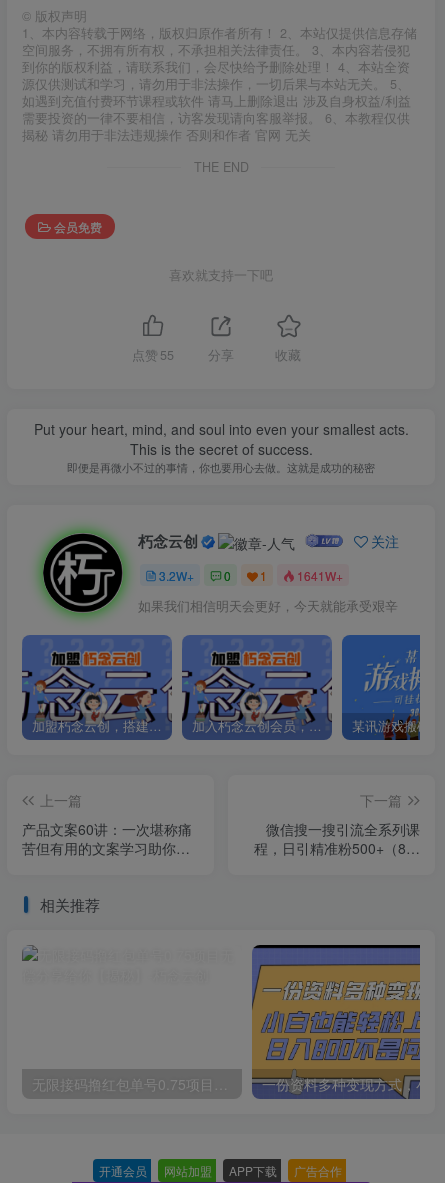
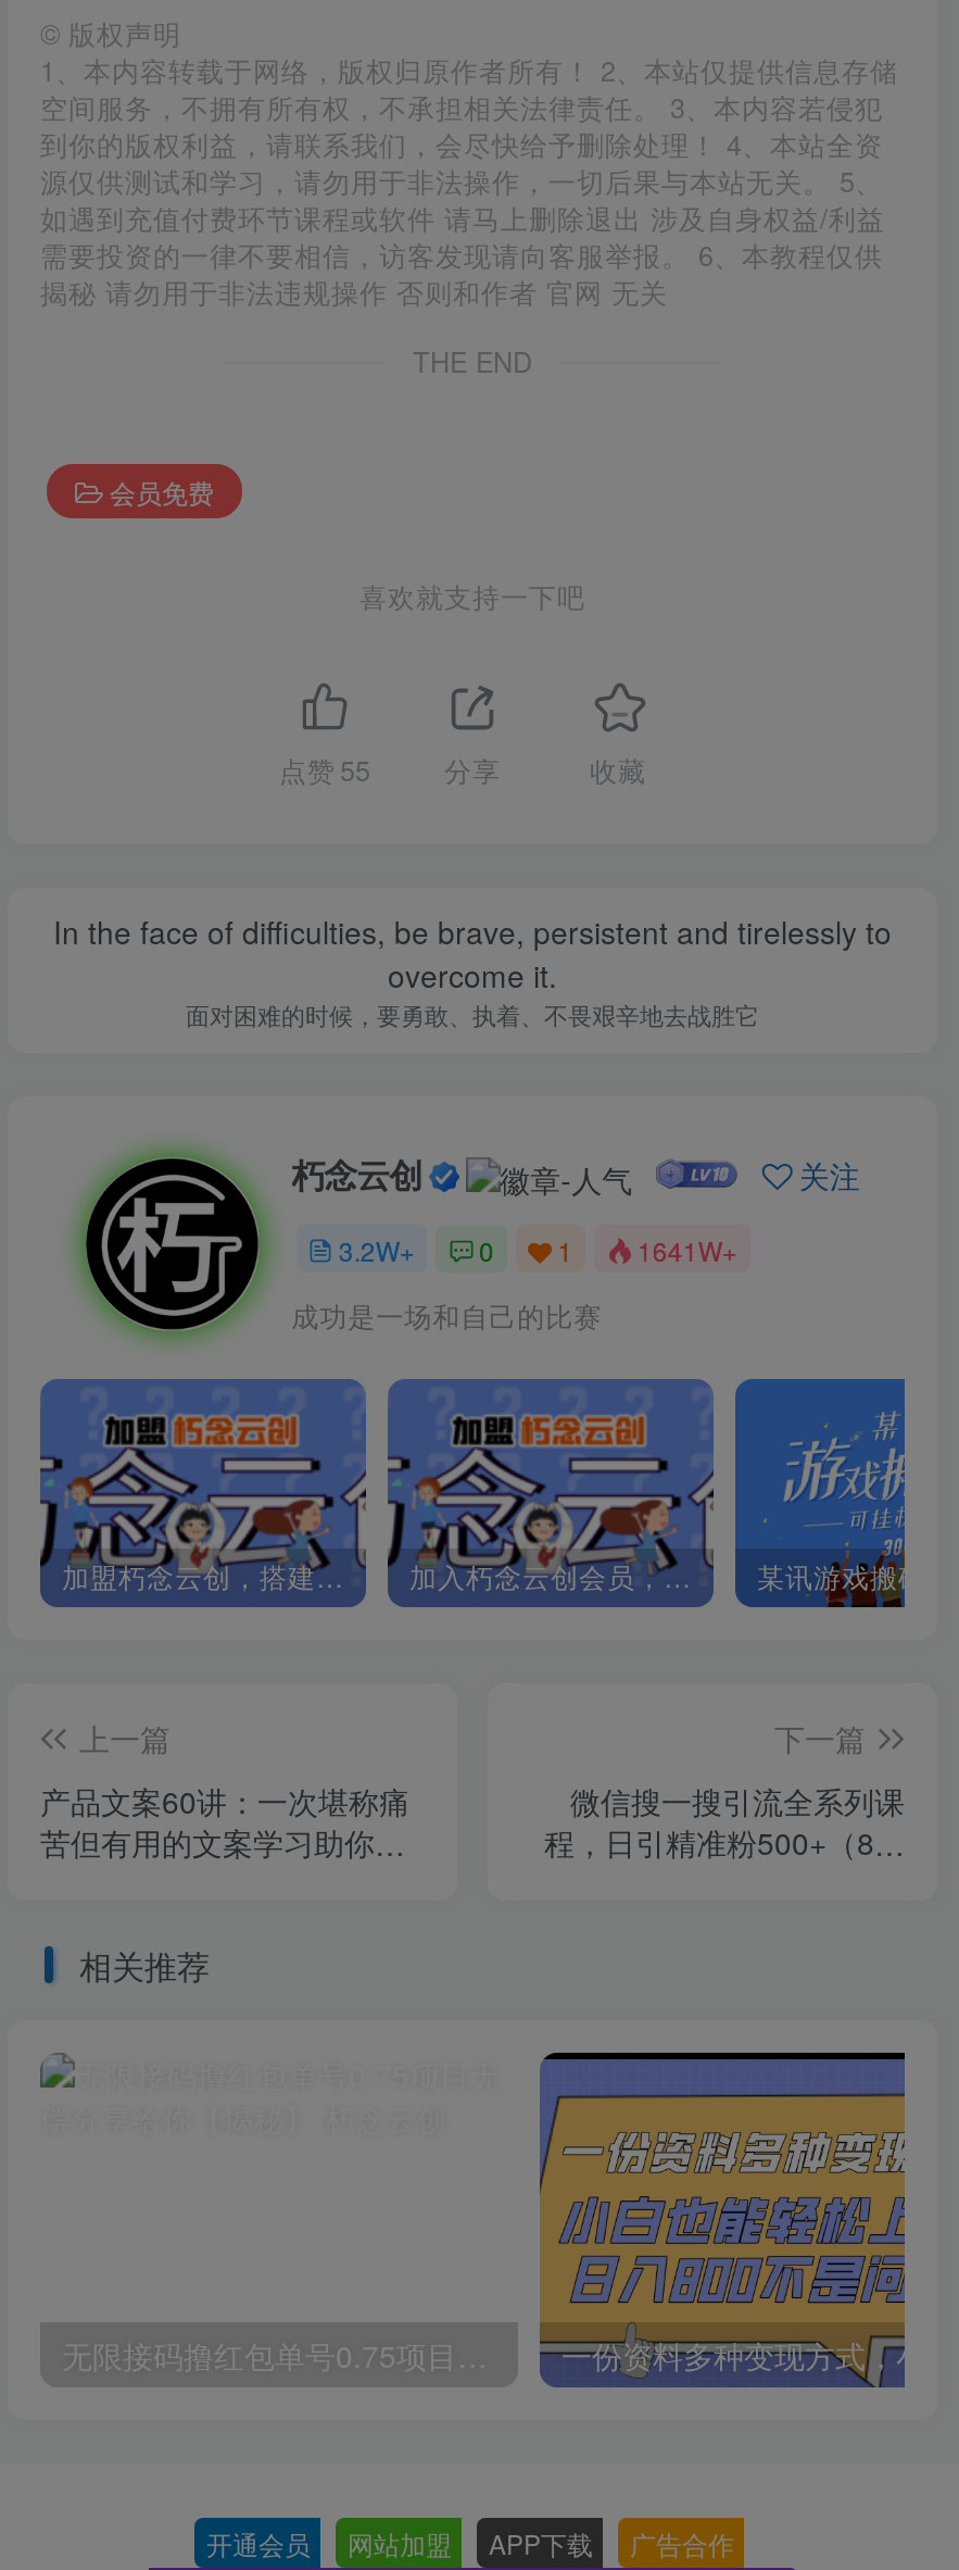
[33,419,408,475] Put your heart, mind, and soul into even your smallest acts. | This is the secret of success. | 即便是再微小不过的事情，你也要用心去做。这就是成功的秘密 -> [53,909,892,1031] In the face of difficulties, be brave, persistent and tirelessly to | overcome it. | 面对困难的时候，要勇敢、执着、不畏艰辛地去战胜它
[138,597,398,615] 如果我们相信明天会更好，今天就能承受艰辛 -> [291,1297,602,1336] 成功是一场和自己的比赛

